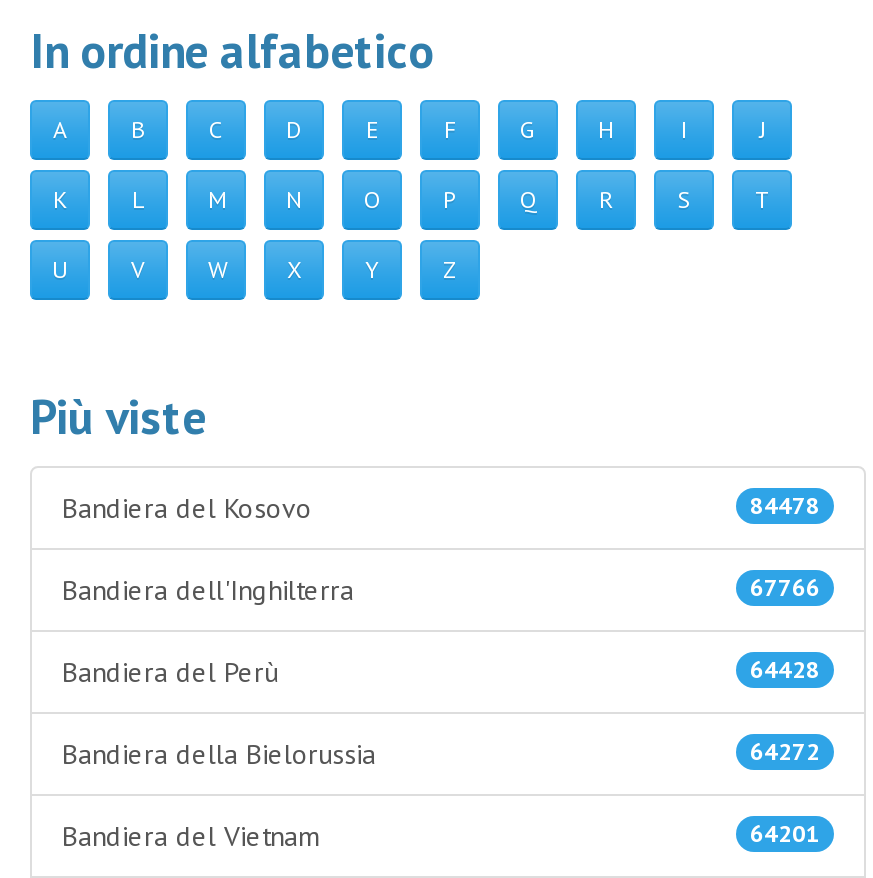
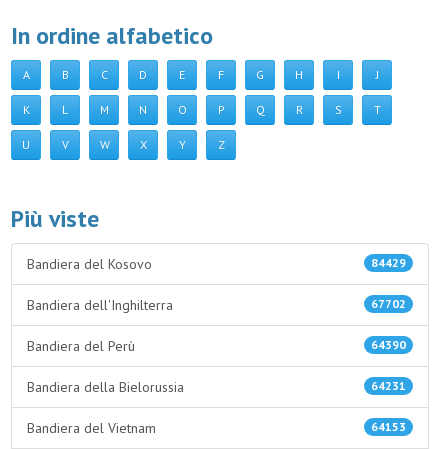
[750,490,820,520] 84478 -> [371,255,406,270] 84429
[750,572,820,602] 67766 -> [371,296,406,311] 67702
[750,654,820,684] 64428 -> [371,337,406,352] 64390
[750,736,820,766] 64272 -> [371,378,406,393] 64231
[750,818,820,848] 64201 -> [371,419,406,434] 64153

